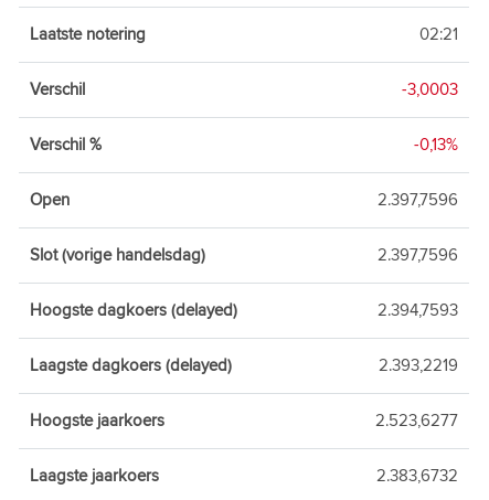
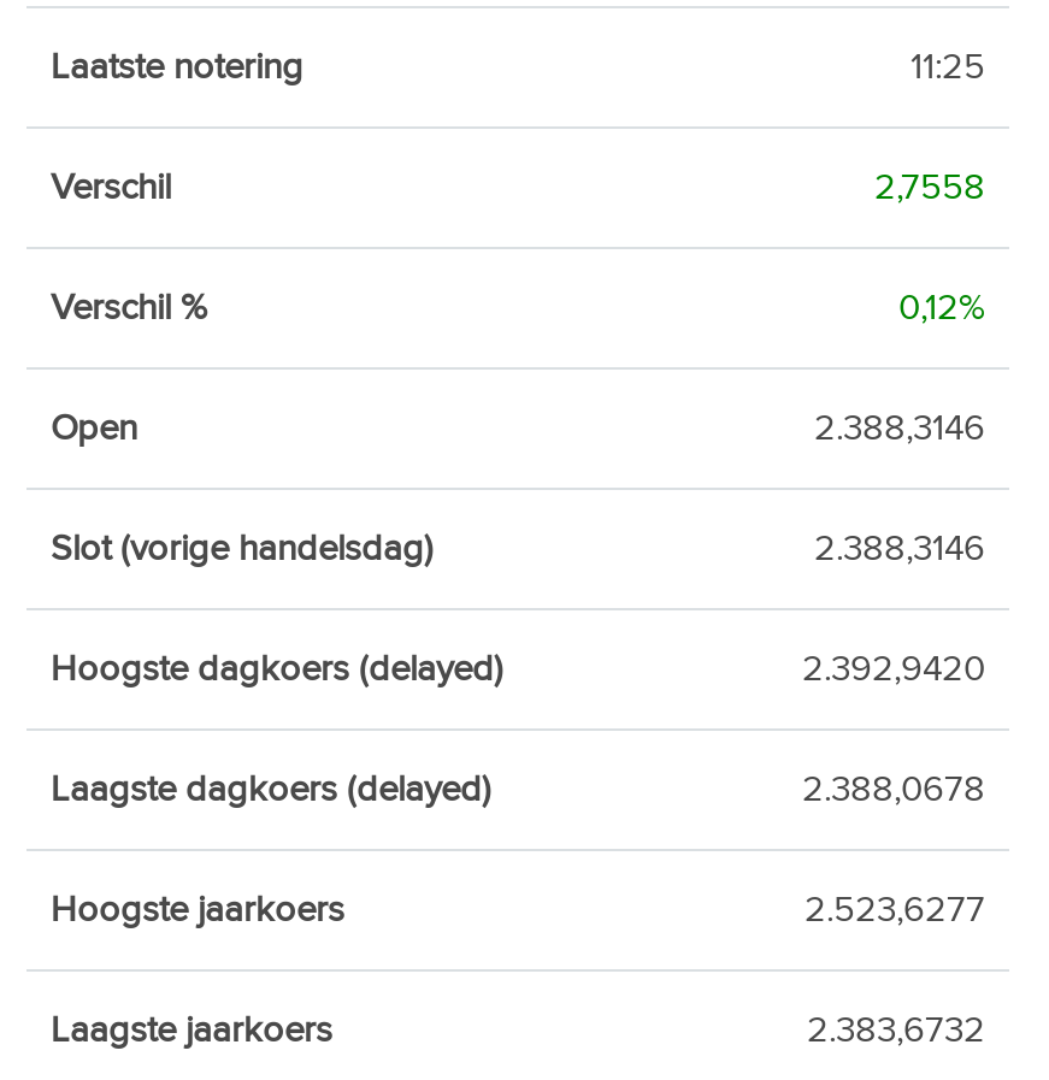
[419,26,458,43] 02:21 -> [910,49,985,85] 11:25
[402,82,458,98] -3,0003 -> [874,170,985,206] 2,7558
[414,137,458,153] -0,13% -> [898,290,985,326] 0,12%
[378,192,458,209] 2.397,7596 -> [814,411,985,447] 2.388,3146
[378,247,458,264] 2.397,7596 -> [814,531,985,567] 2.388,3146
[378,302,458,319] 2.394,7593 -> [802,651,985,687] 2.392,9420
[379,358,458,374] 2.393,2219 -> [802,772,985,808] 2.388,0678

